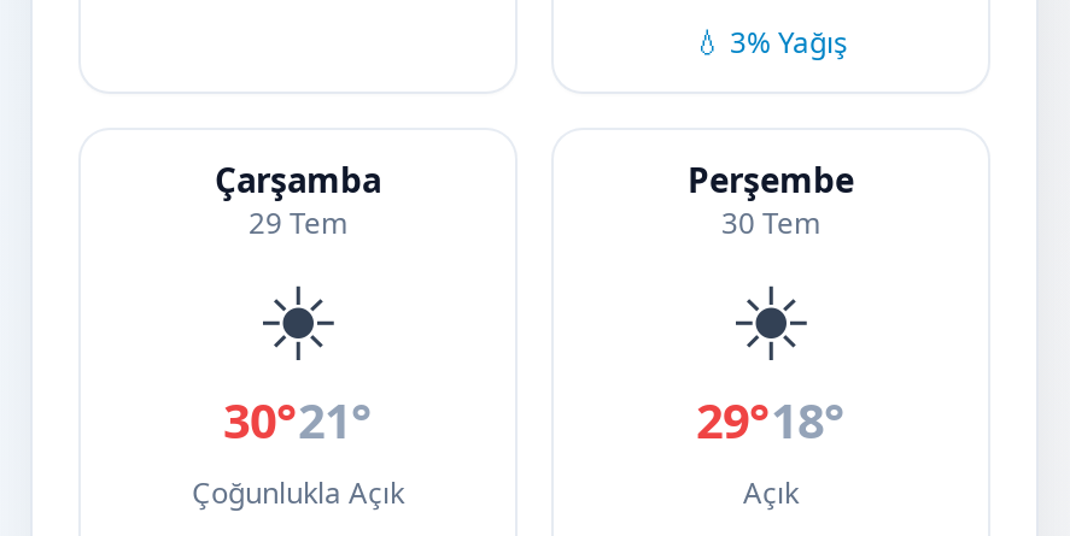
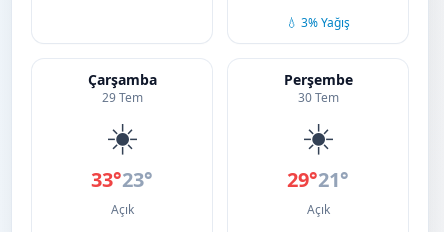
[192,388,404,513] 30°21° | Çoğunlukla Açık -> [91,166,153,218] 33°23° | Açık
[696,388,846,453] 29°18° -> [287,166,349,193] 29°21°

